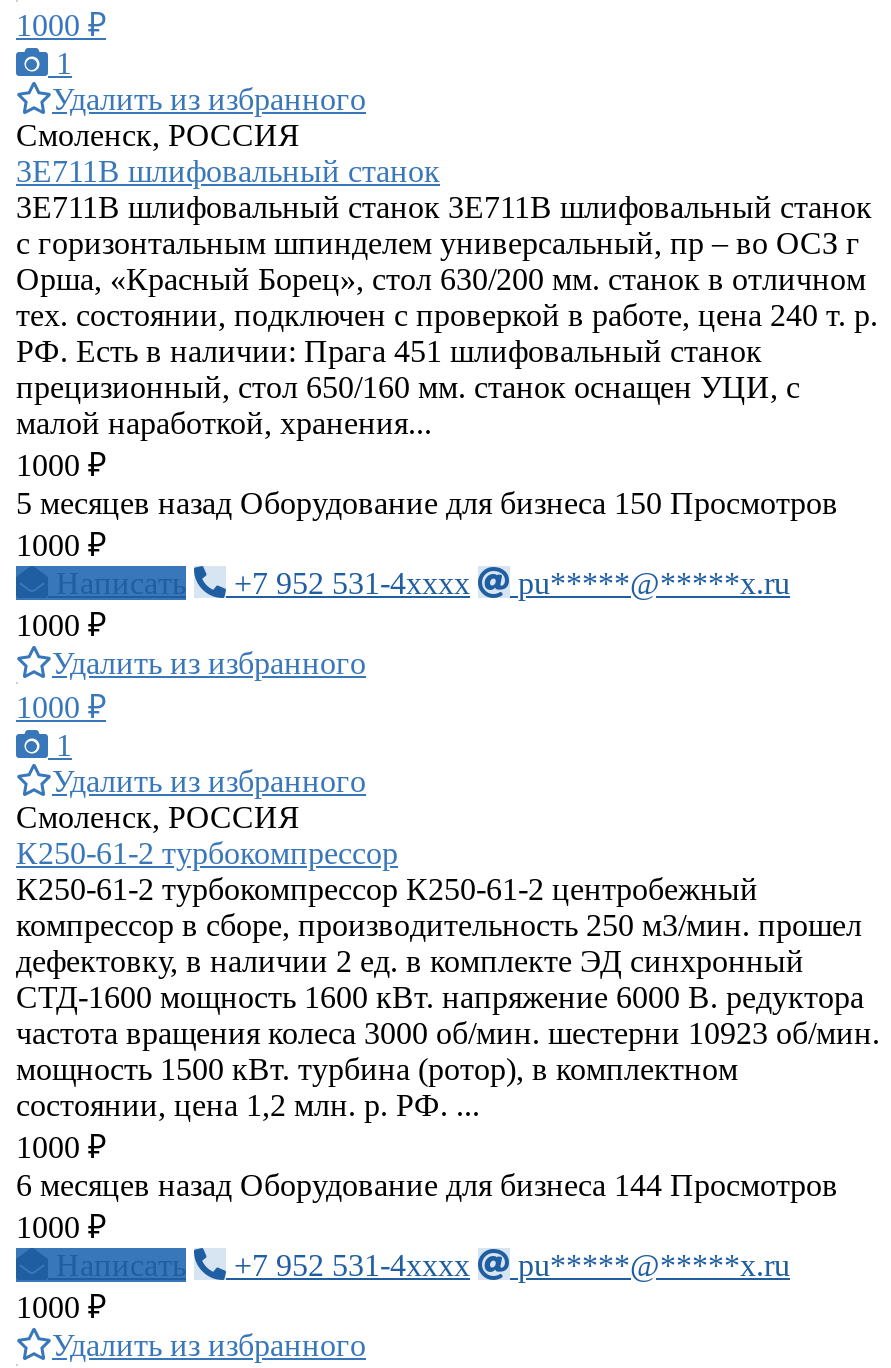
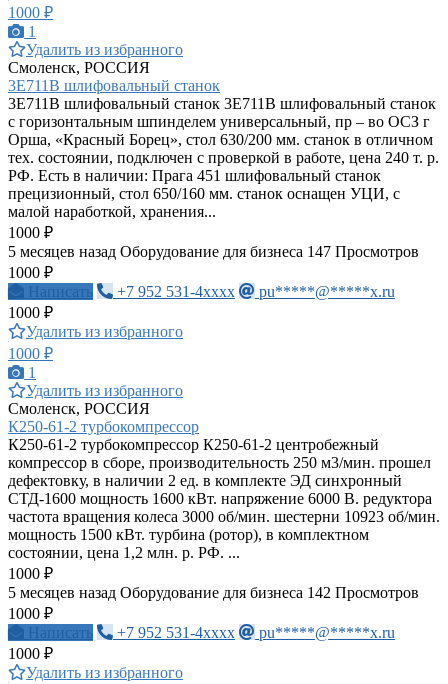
[16,486,838,520] 5 месяцев назад Оборудование для бизнеса 150 Просмотров -> [8,243,419,260] 5 месяцев назад Оборудование для бизнеса 147 Просмотров
[16,1168,838,1202] 6 месяцев назад Оборудование для бизнеса 144 Просмотров -> [8,584,419,601] 5 месяцев назад Оборудование для бизнеса 142 Просмотров

